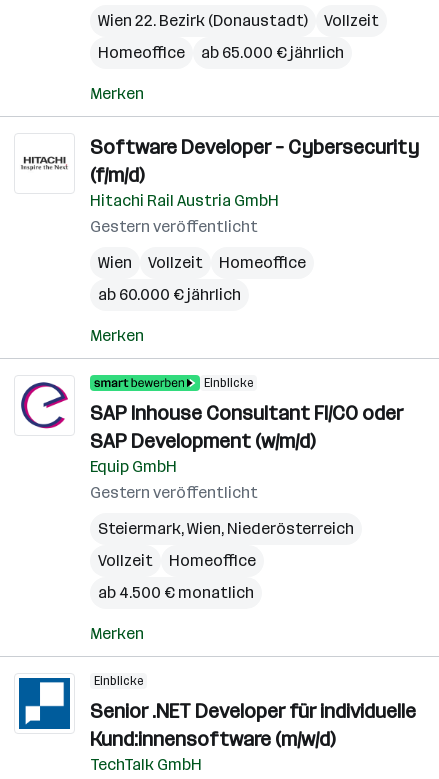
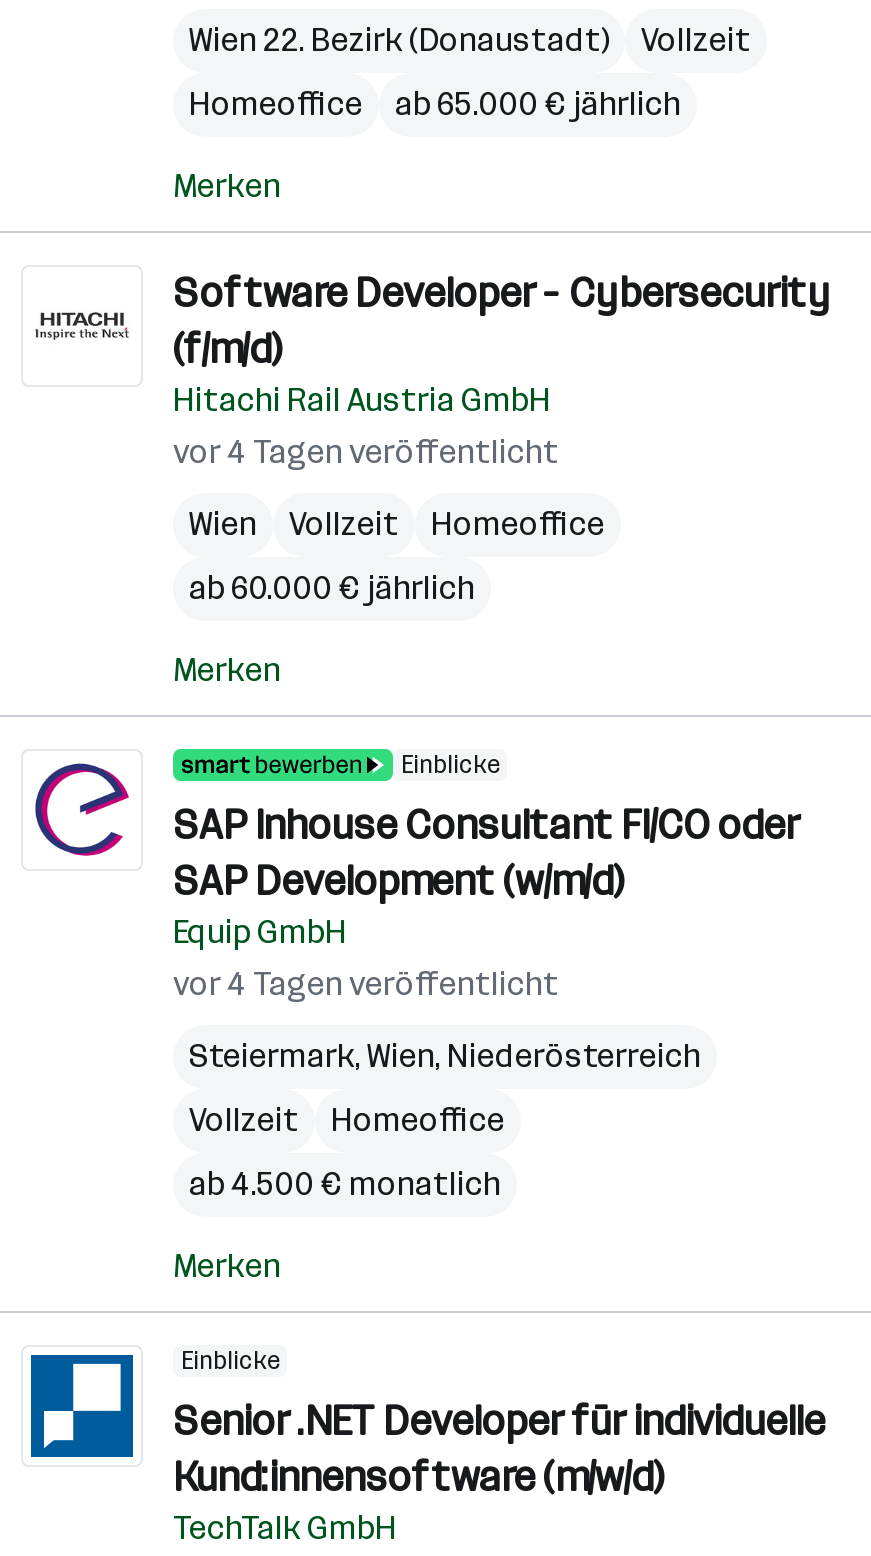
[90,217,258,236] Gestern veröffentlicht -> [173,433,559,471] vor 4 Tagen veröffentlicht
[90,483,258,502] Gestern veröffentlicht -> [173,965,559,1003] vor 4 Tagen veröffentlicht

